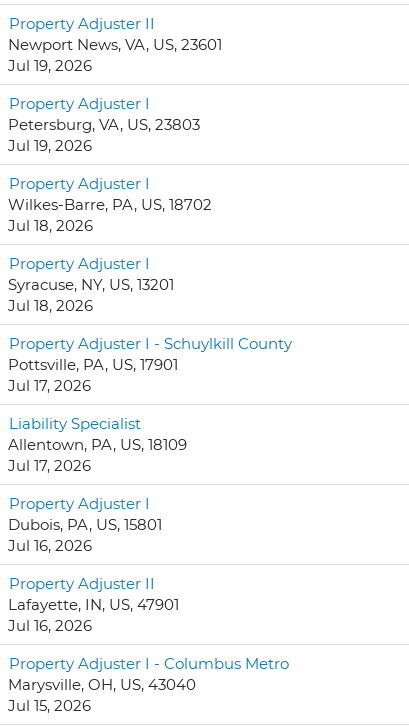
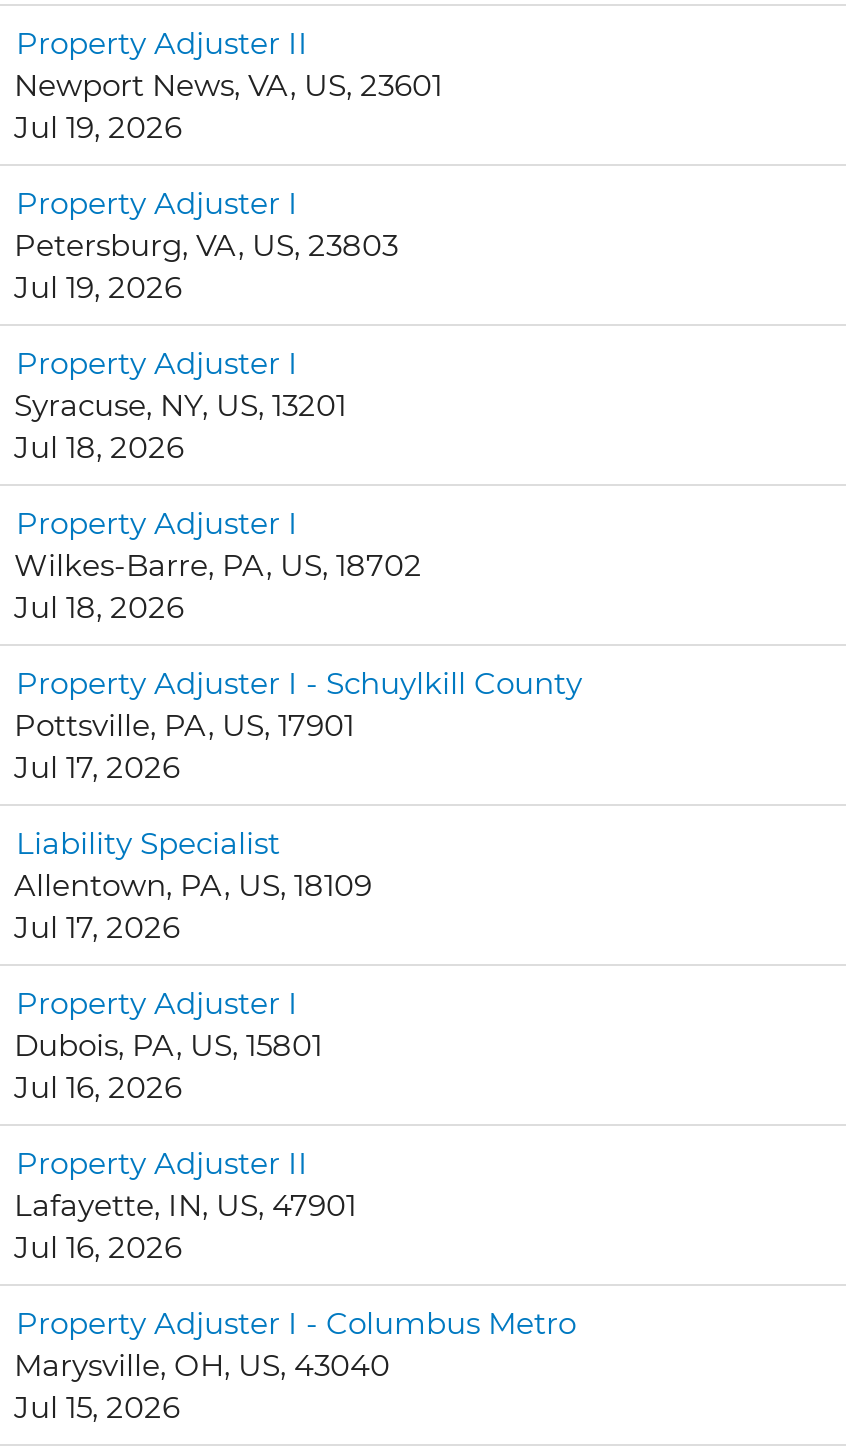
moved [8,195,212,214] -> [14,546,422,584]: Wilkes-Barre, PA, US, 18702
moved [8,275,174,294] -> [14,386,346,424]: Syracuse, NY, US, 13201

